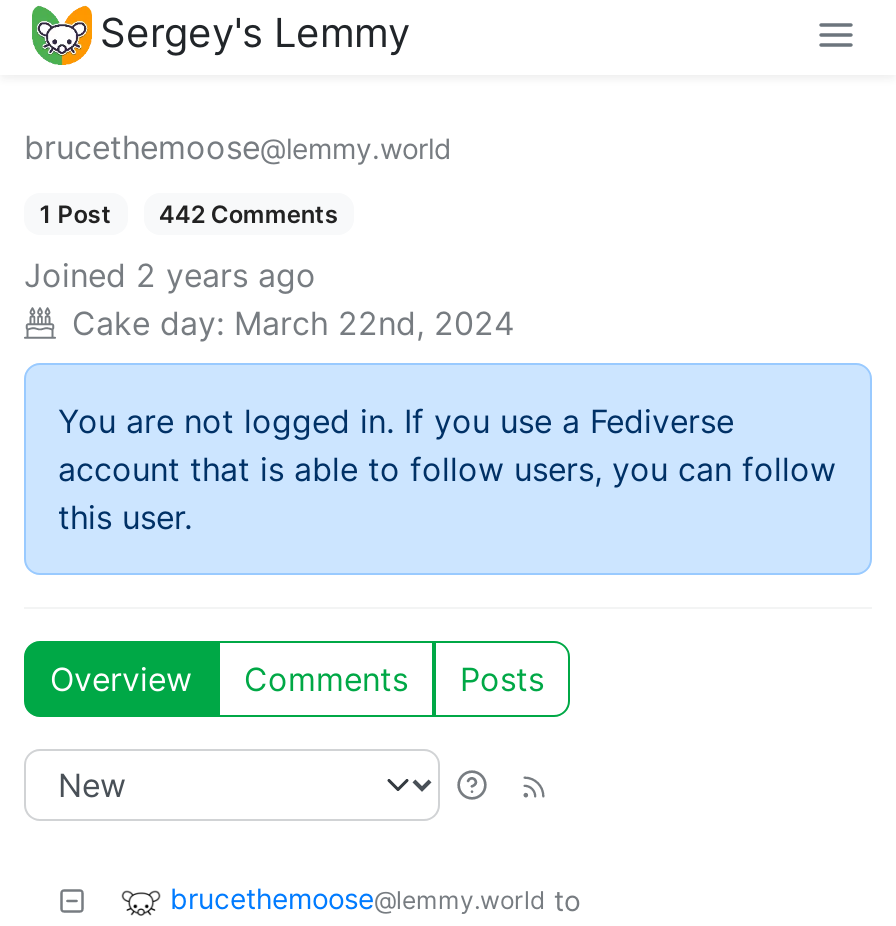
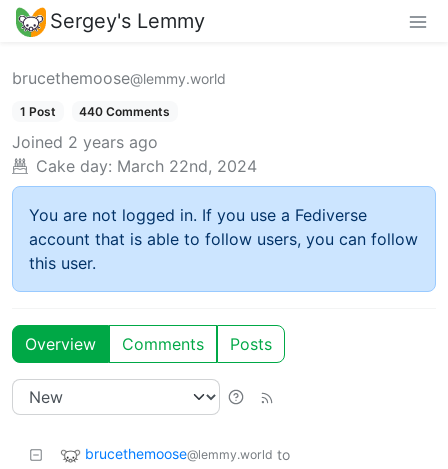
[40,198,339,228] 1 Post 442 Comments -> [20,103,170,118] 1 Post 440 Comments

